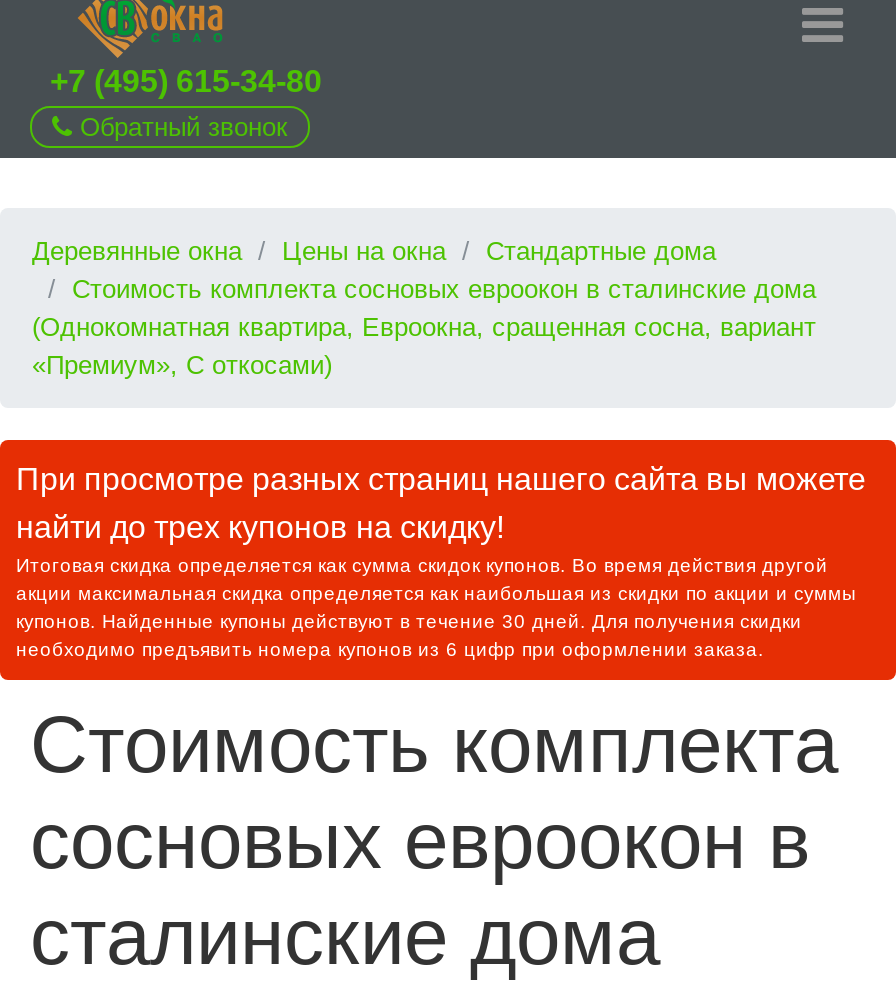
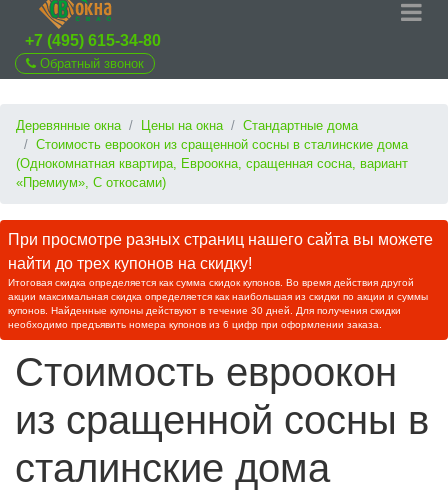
[72,274,816,304] Стоимость комплекта сосновых евроокон в сталинские дома -> [36,137,408,152] Стоимость евроокон из сращенной сосны в сталинские дома
[30,700,838,884] Стоимость комплекта | сосновых евроокон в -> [15,350,429,442] Стоимость евроокон | из сращенной сосны в

